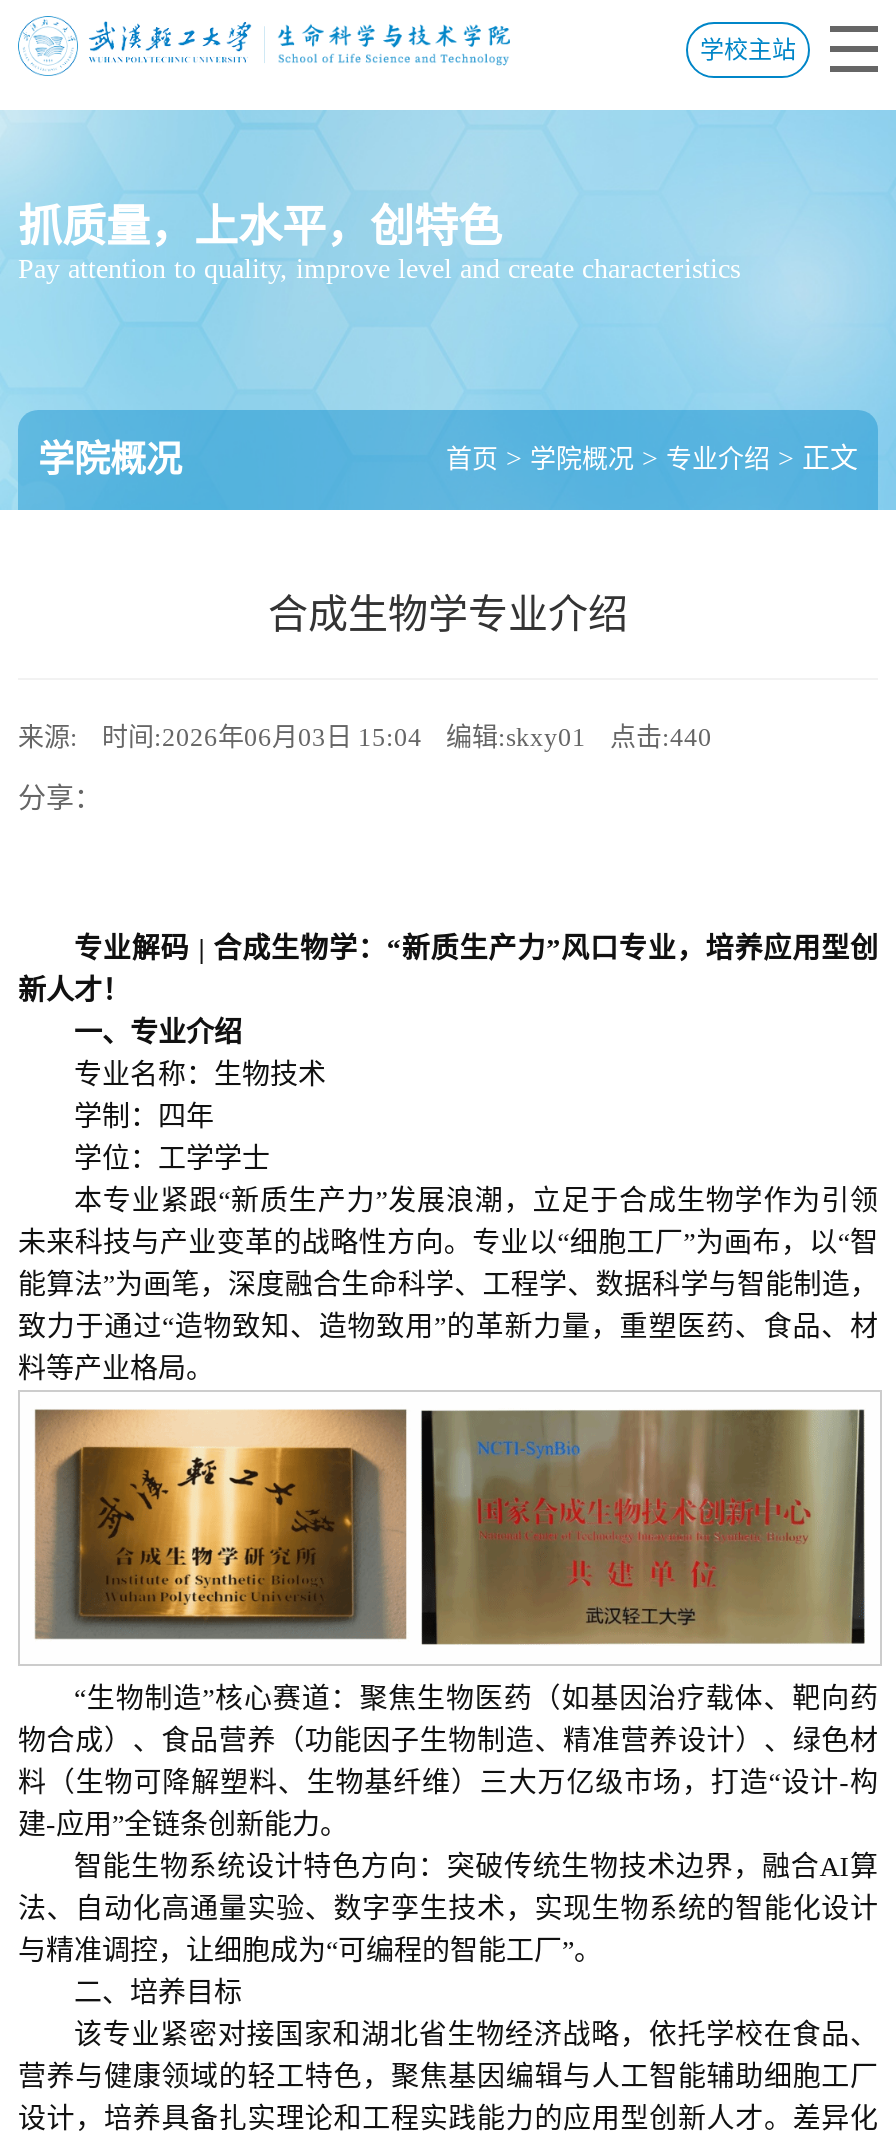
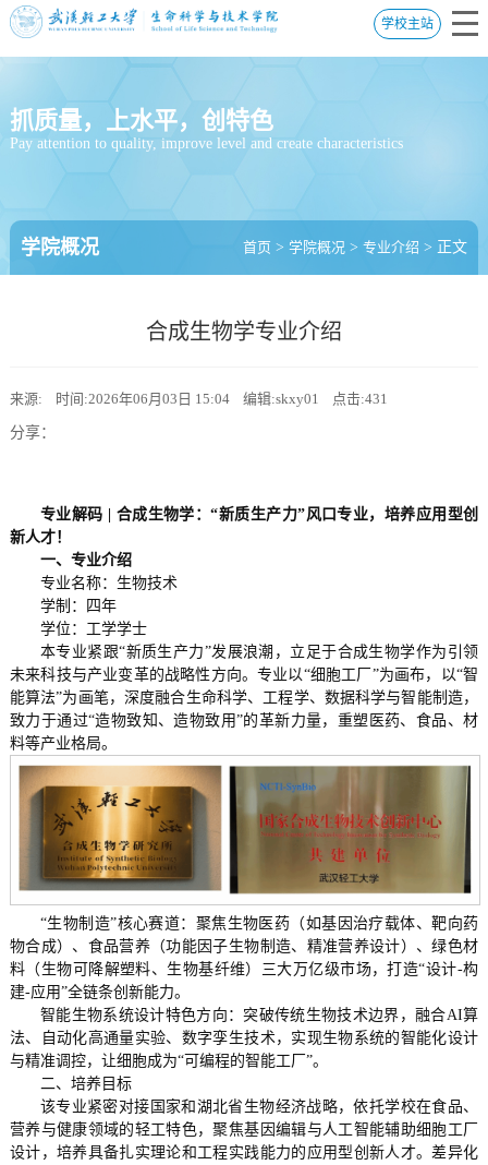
[18,722,712,752] 来源: 时间:2026年06月03日 15:04 编辑:skxy01 点击:440 -> [10,391,388,407] 来源: 时间:2026年06月03日 15:04 编辑:skxy01 点击:431

